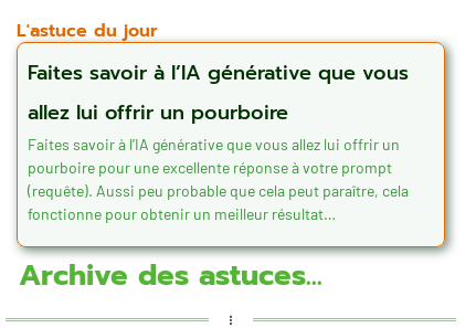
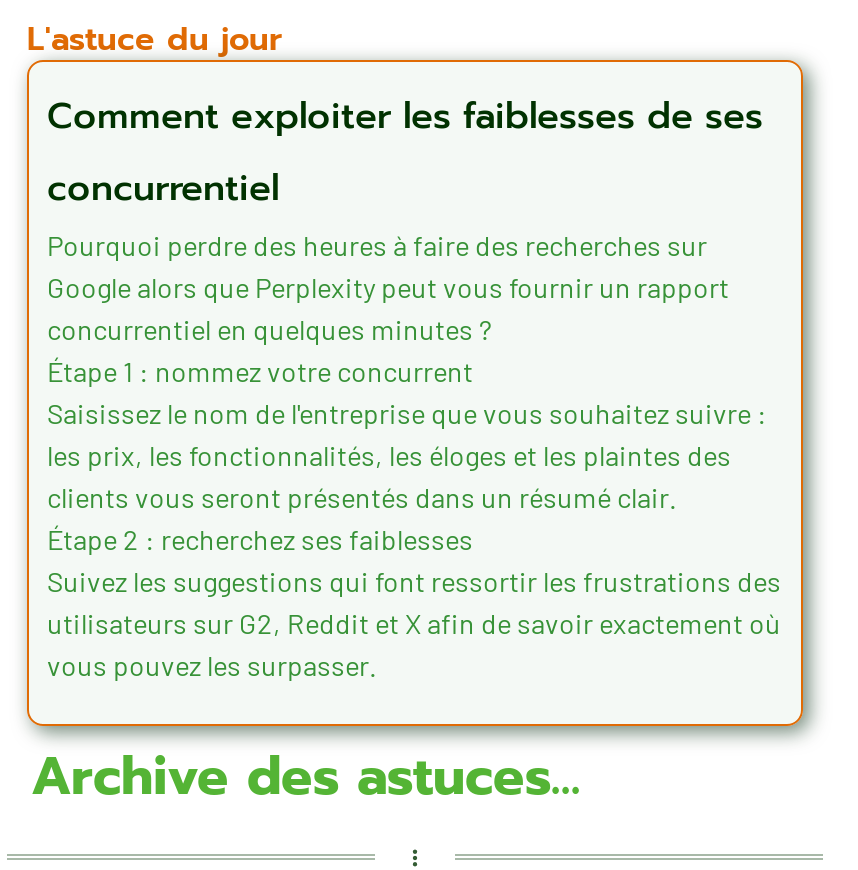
[28,57,409,223] Faites savoir à l’IA générative que vous | allez lui offrir un pourboire | Faites savoir à l’IA générative que vous allez lui offrir un | pourboire pour une excellente réponse à votre prompt | (requête). Aussi peu probable que cela peut paraître, cela | fonctionne pour obtenir un meilleur résultat… -> [47,87,781,681] Comment exploiter les faiblesses de ses | concurrentiel | Pourquoi perdre des heures à faire des recherches sur | Google alors que Perplexity peut vous fournir un rapport | concurrentiel en quelques minutes ? | Étape 1 : nommez votre concurrent | Saisissez le nom de l'entreprise que vous souhaitez suivre : | les prix, les fonctionnalités, les éloges et les plaintes des | clients vous seront présentés dans un résumé clair. | Étape 2 : recherchez ses faiblesses | Suivez les suggestions qui font ressortir les frustrations des | utilisateurs sur G2, Reddit et X afin de savoir exactement où | vous pouvez les surpasser.

